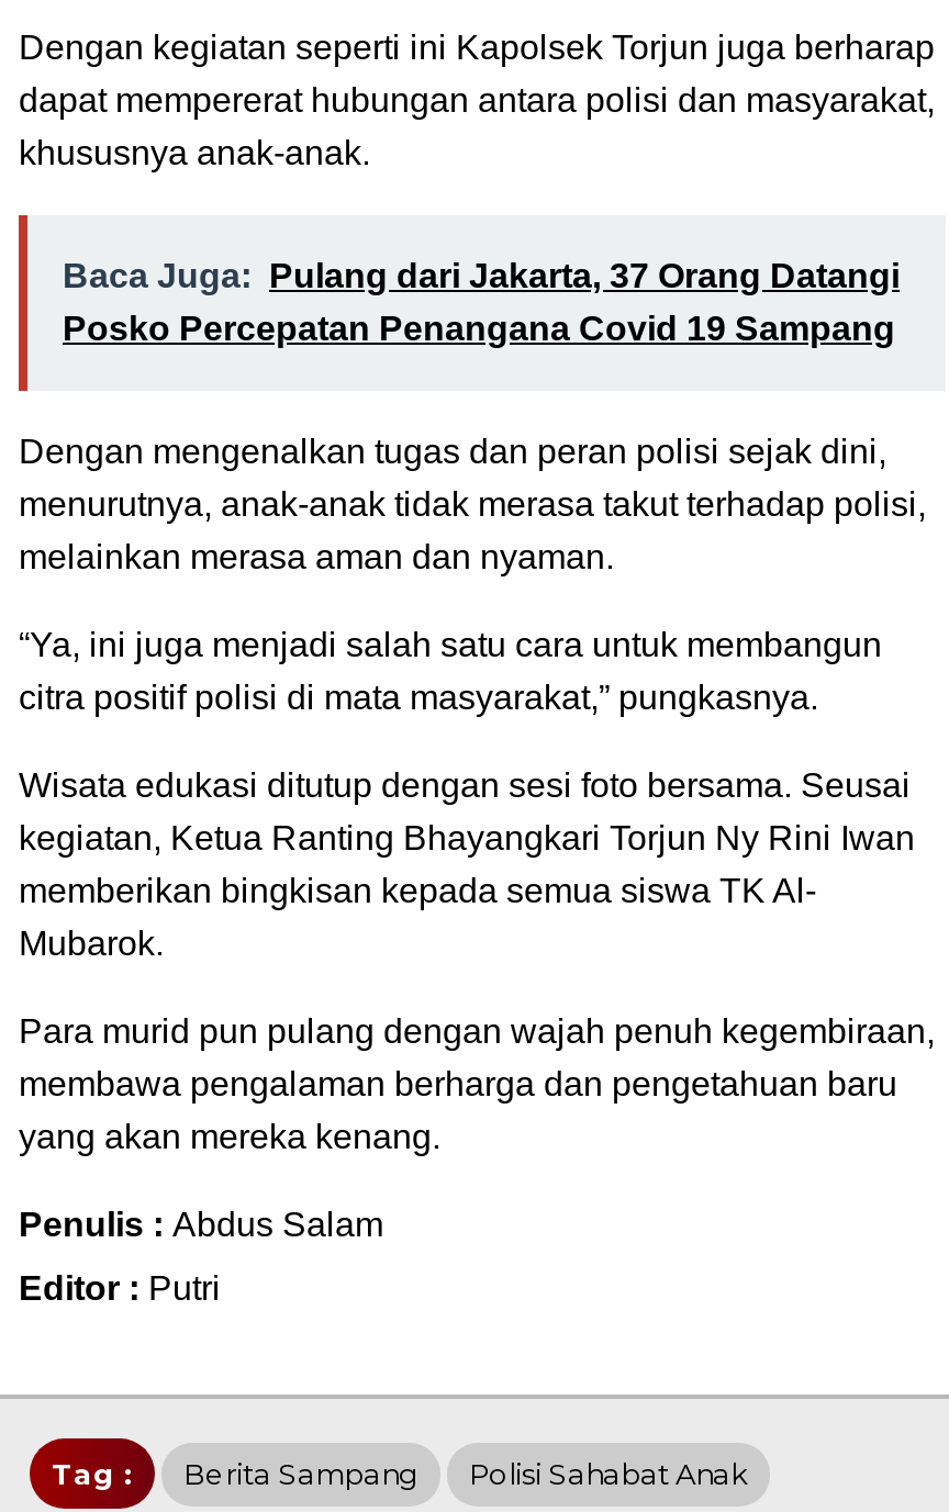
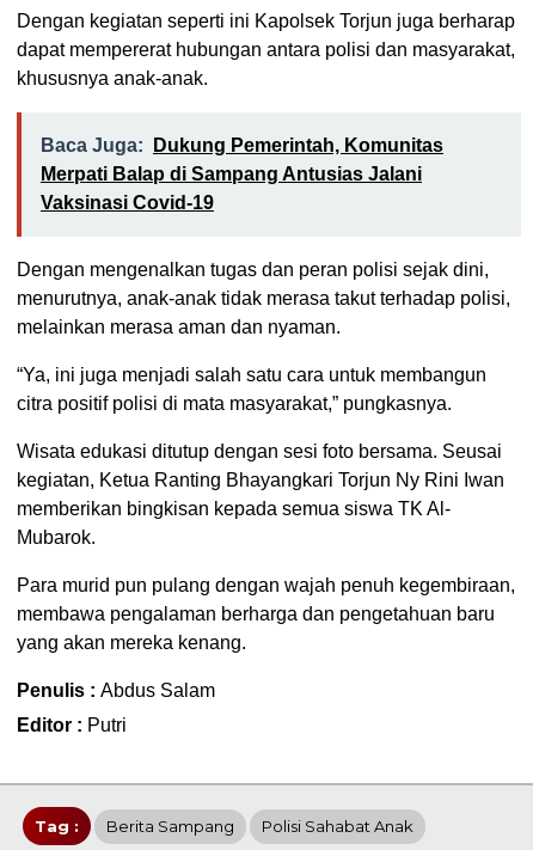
[63,256,900,346] Baca Juga: Pulang dari Jakarta, 37 Orang Datangi | Posko Percepatan Penangana Covid 19 Sampang -> [41,134,443,212] Baca Juga: Dukung Pemerintah, Komunitas | Merpati Balap di Sampang Antusias Jalani | Vaksinasi Covid-19

